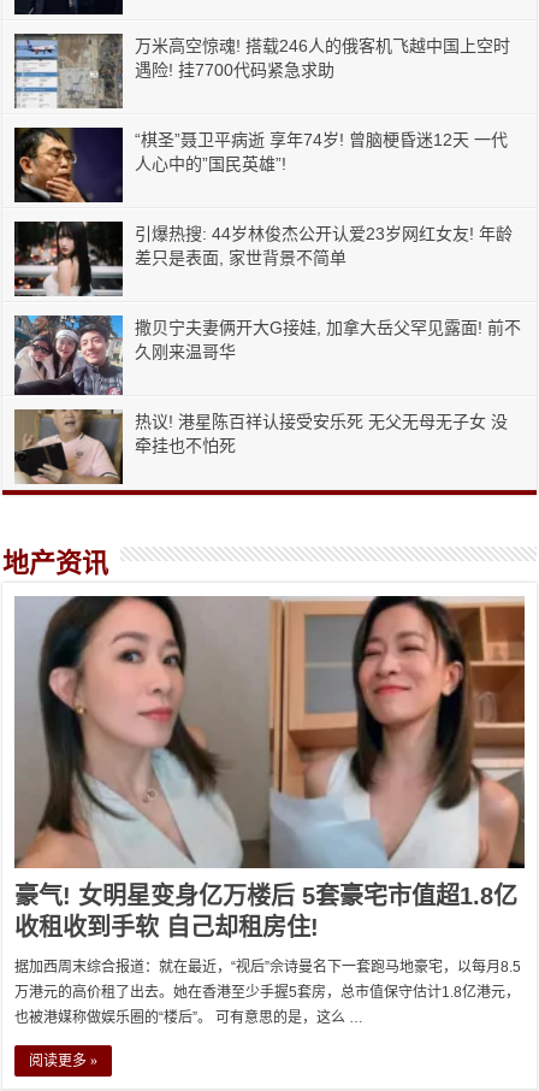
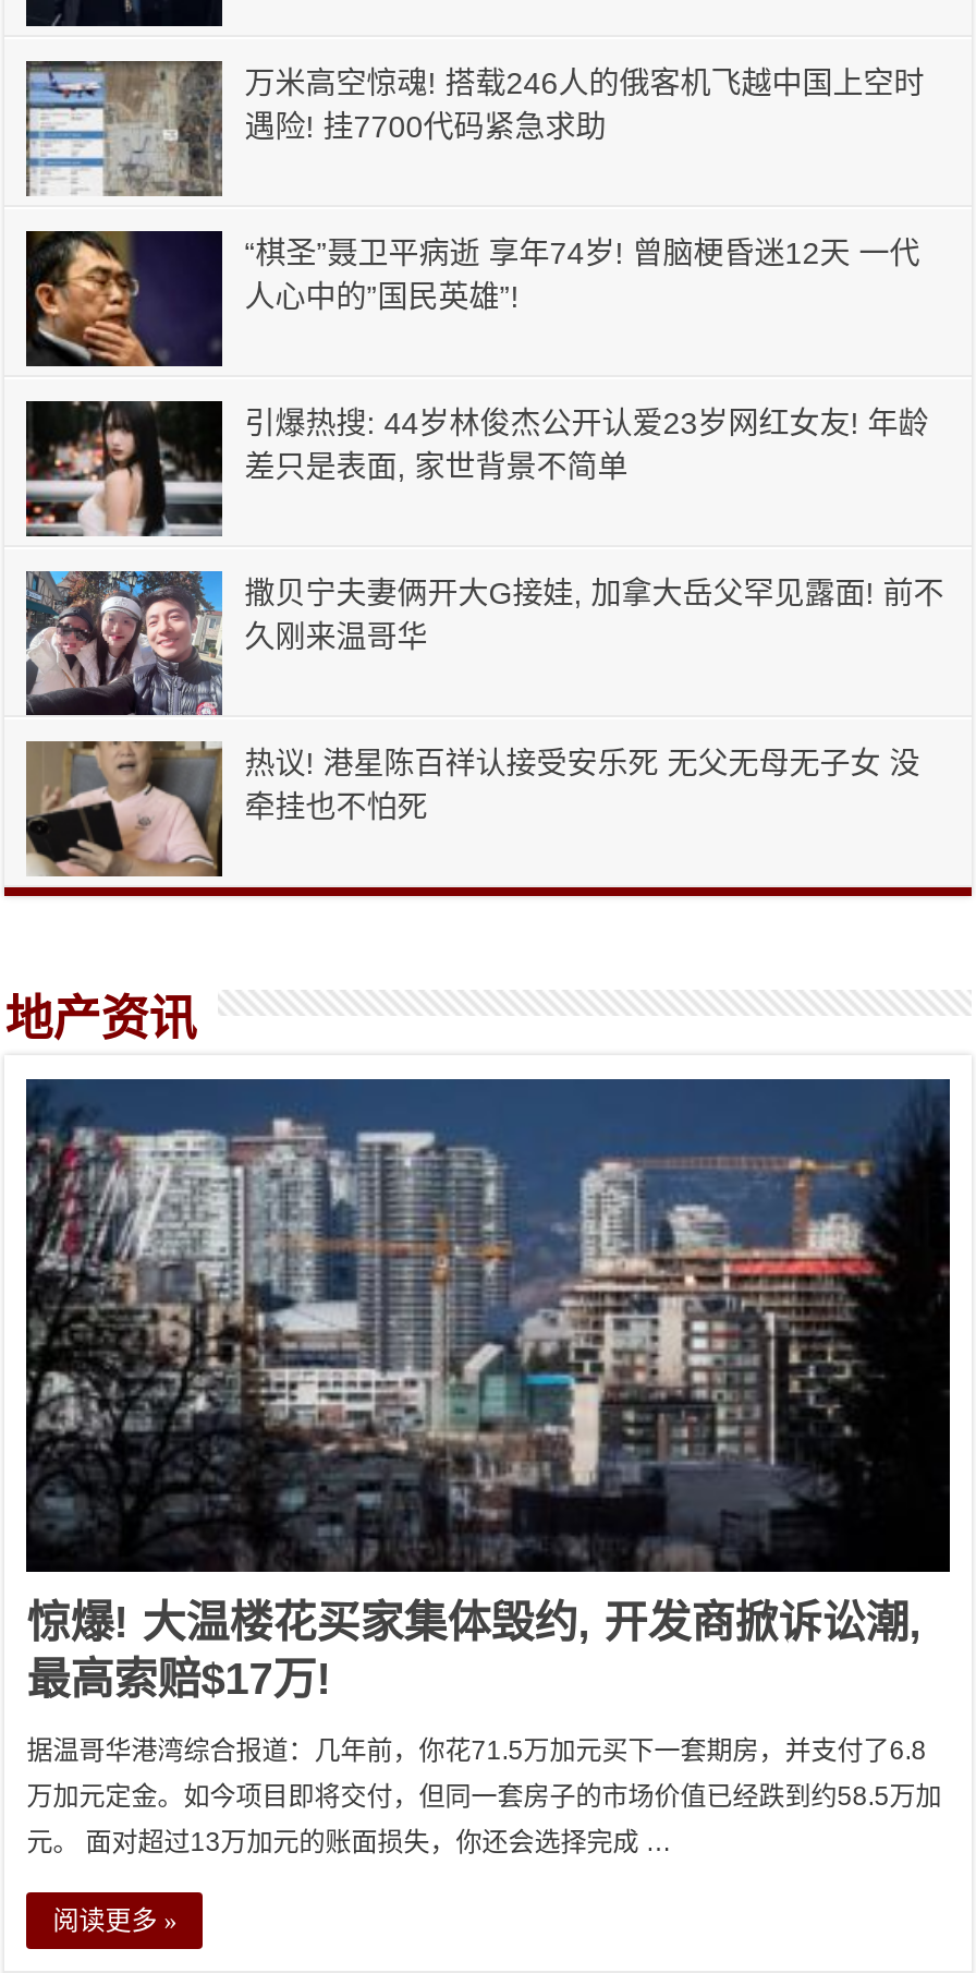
[13,595,526,940] [image] | 豪气! 女明星变身亿万楼后 5套豪宅市值超1.8亿 | 收租收到手软 自己却租房住! -> [24,1077,952,1702] [image] | 惊爆! 大温楼花买家集体毁约, 开发商掀诉讼潮, | 最高索赔$17万!
[15,958,521,975] 据加西周末综合报道：就在最近，“视后”佘诗曼名下一套跑马地豪宅，以每月8.5 -> [27,1734,926,1765] 据温哥华港湾综合报道：几年前，你花71.5万加元买下一套期房，并支付了6.8
[15,983,520,1000] 万港元的高价租了出去。她在香港至少手握5套房，总市值保守估计1.8亿港元， -> [27,1780,942,1811] 万加元定金。如今项目即将交付，但同一套房子的市场价值已经跌到约58.5万加
[15,1009,364,1025] 也被港媒称做娱乐圈的“楼后”。 可有意思的是，这么 … -> [27,1826,671,1856] 元。 面对超过13万加元的账面损失，你还会选择完成 …

